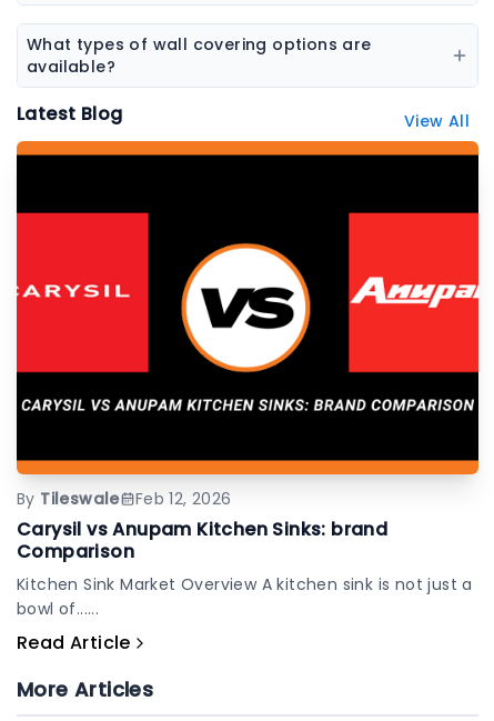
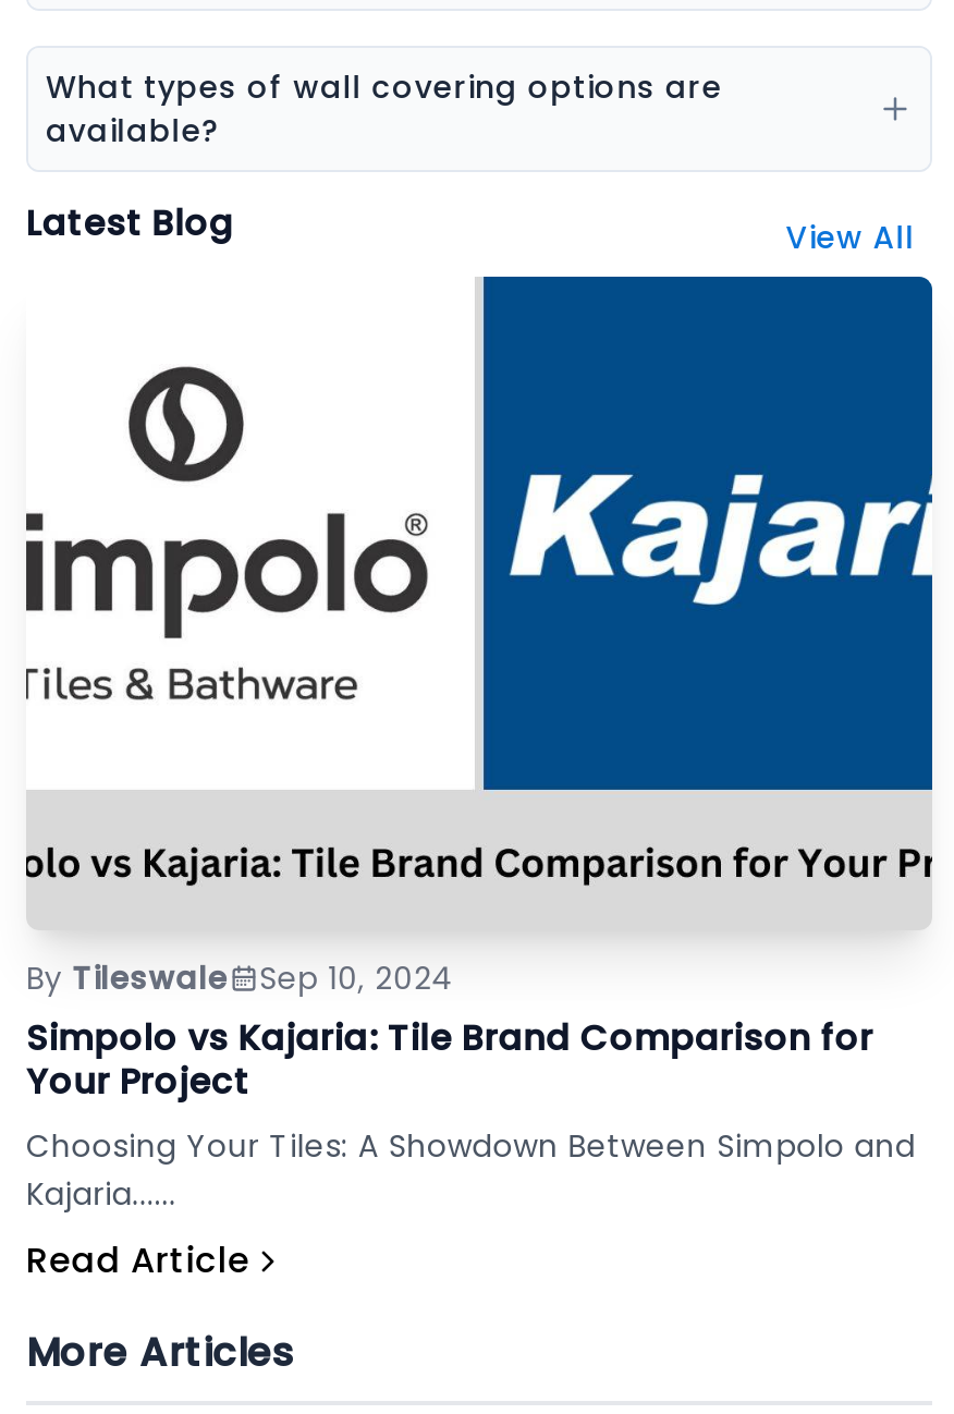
[16,140,480,620] [image] | Feb 12, 2026 | Carysil vs Anupam Kitchen Sinks: brand | Comparison | Kitchen Sink Market Overview A kitchen sink is not just a | bowl of...... -> [24,275,934,1216] [image] | Sep 10, 2024 | Simpolo vs Kajaria: Tile Brand Comparison for | Your Project | Choosing Your Tiles: A Showdown Between Simpolo and | Kajaria......

